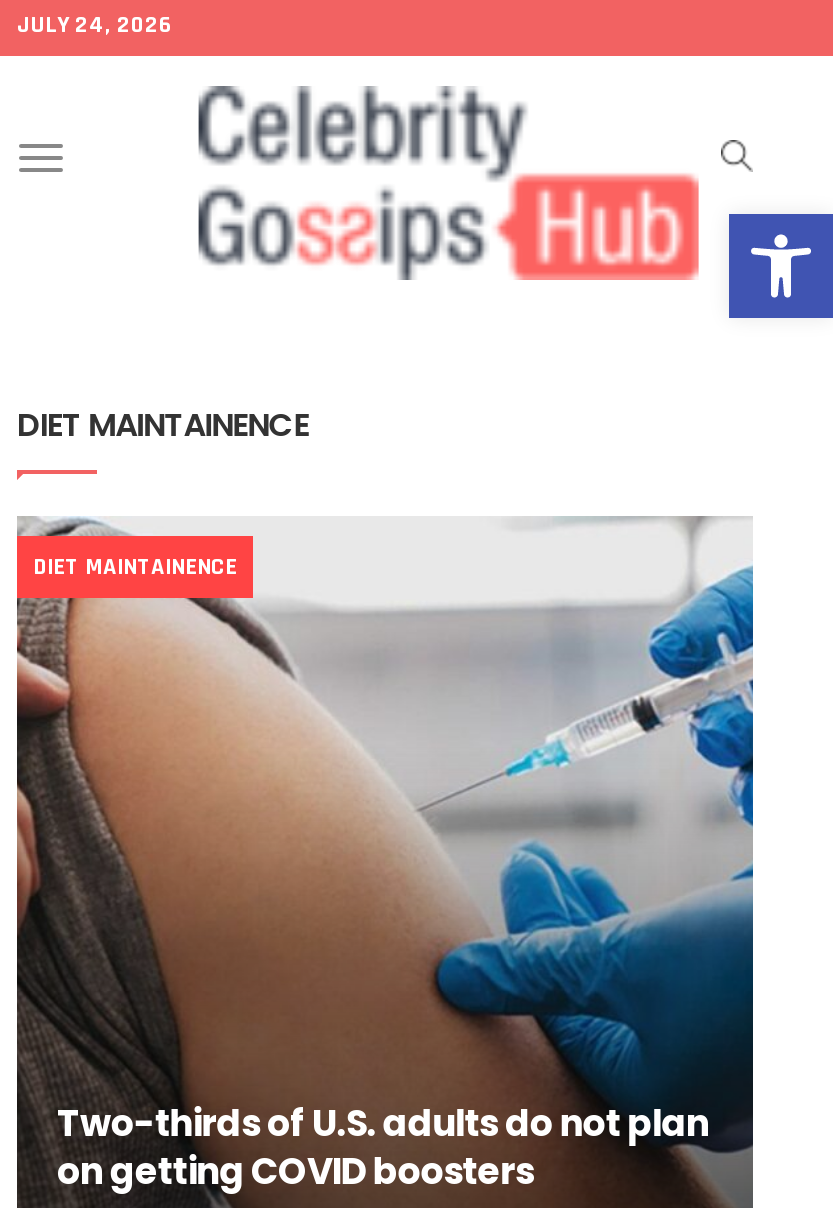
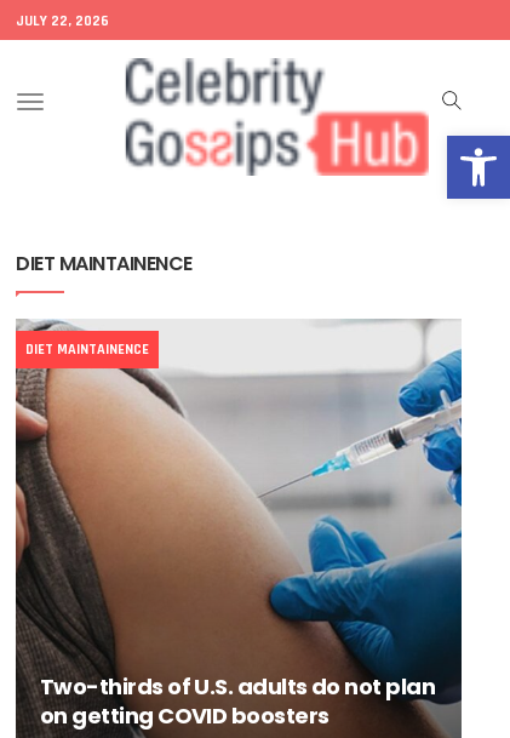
[17,10,173,40] JULY 24, 2026 -> [16,12,109,30] JULY 22, 2026

